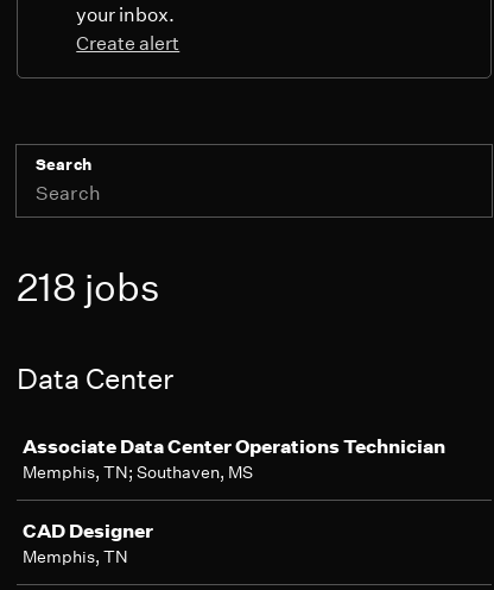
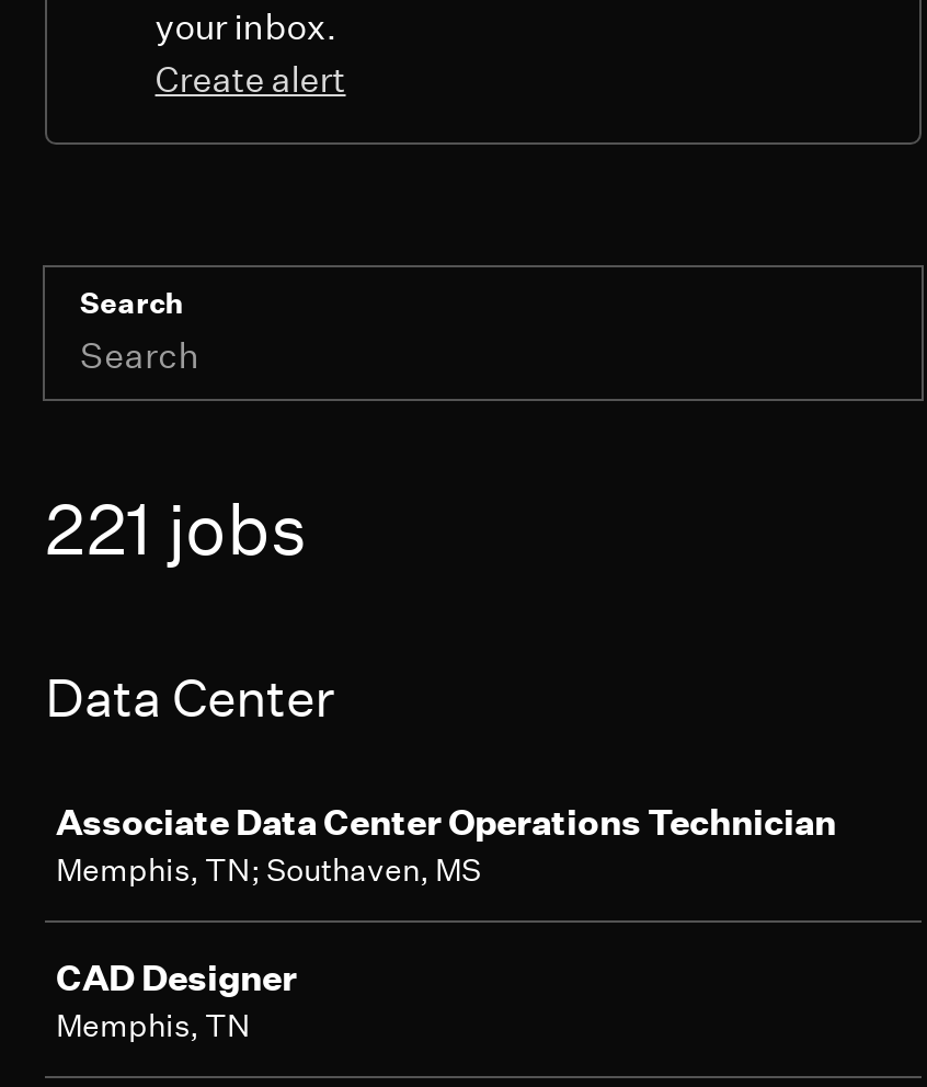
[17,264,160,310] 218 jobs -> [45,487,308,572] 221 jobs

